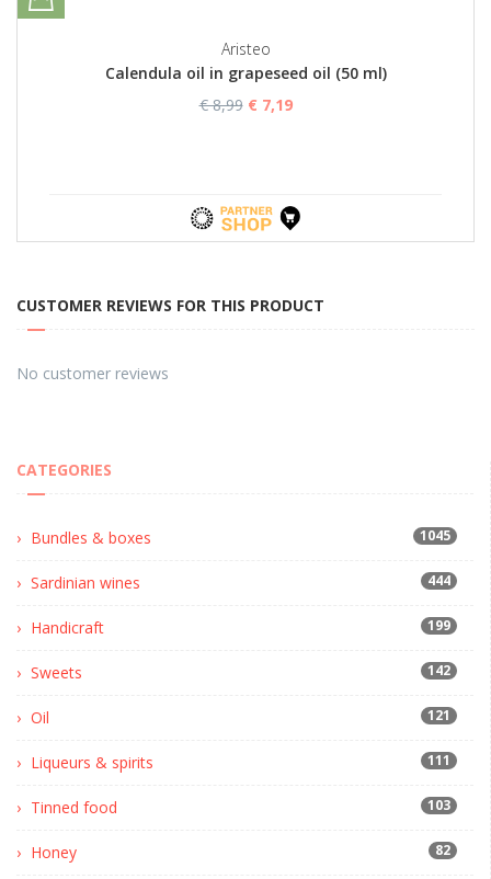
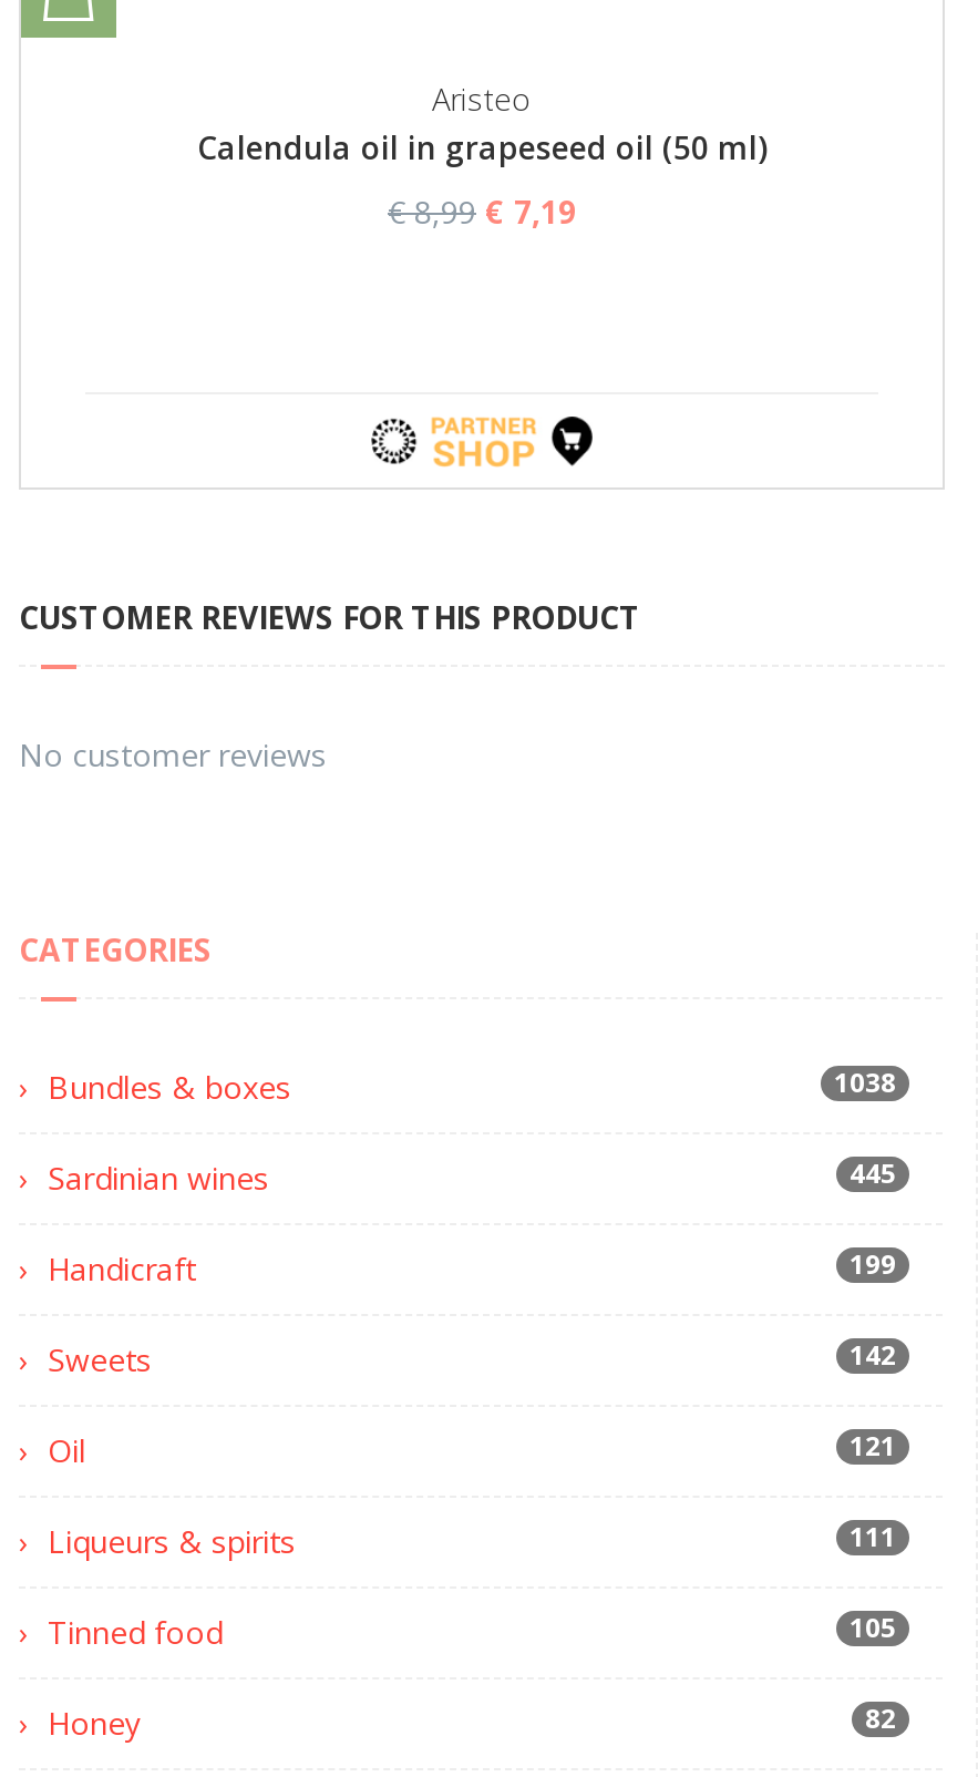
[420,526,450,545] 1045 -> [834,1064,896,1101] 1038
[427,571,450,590] 444 -> [850,1155,896,1192] 445
[427,796,450,814] 103 -> [850,1609,896,1646] 105

